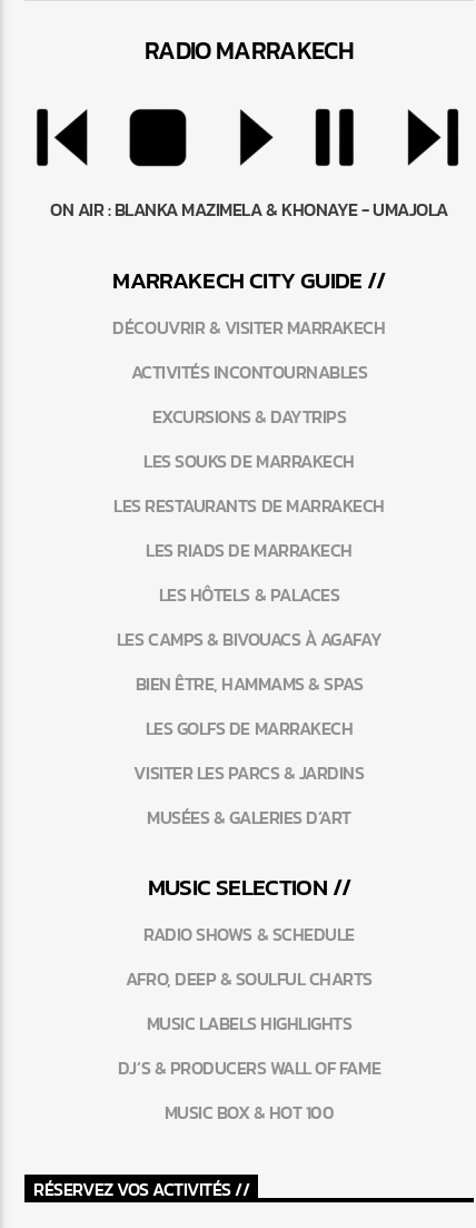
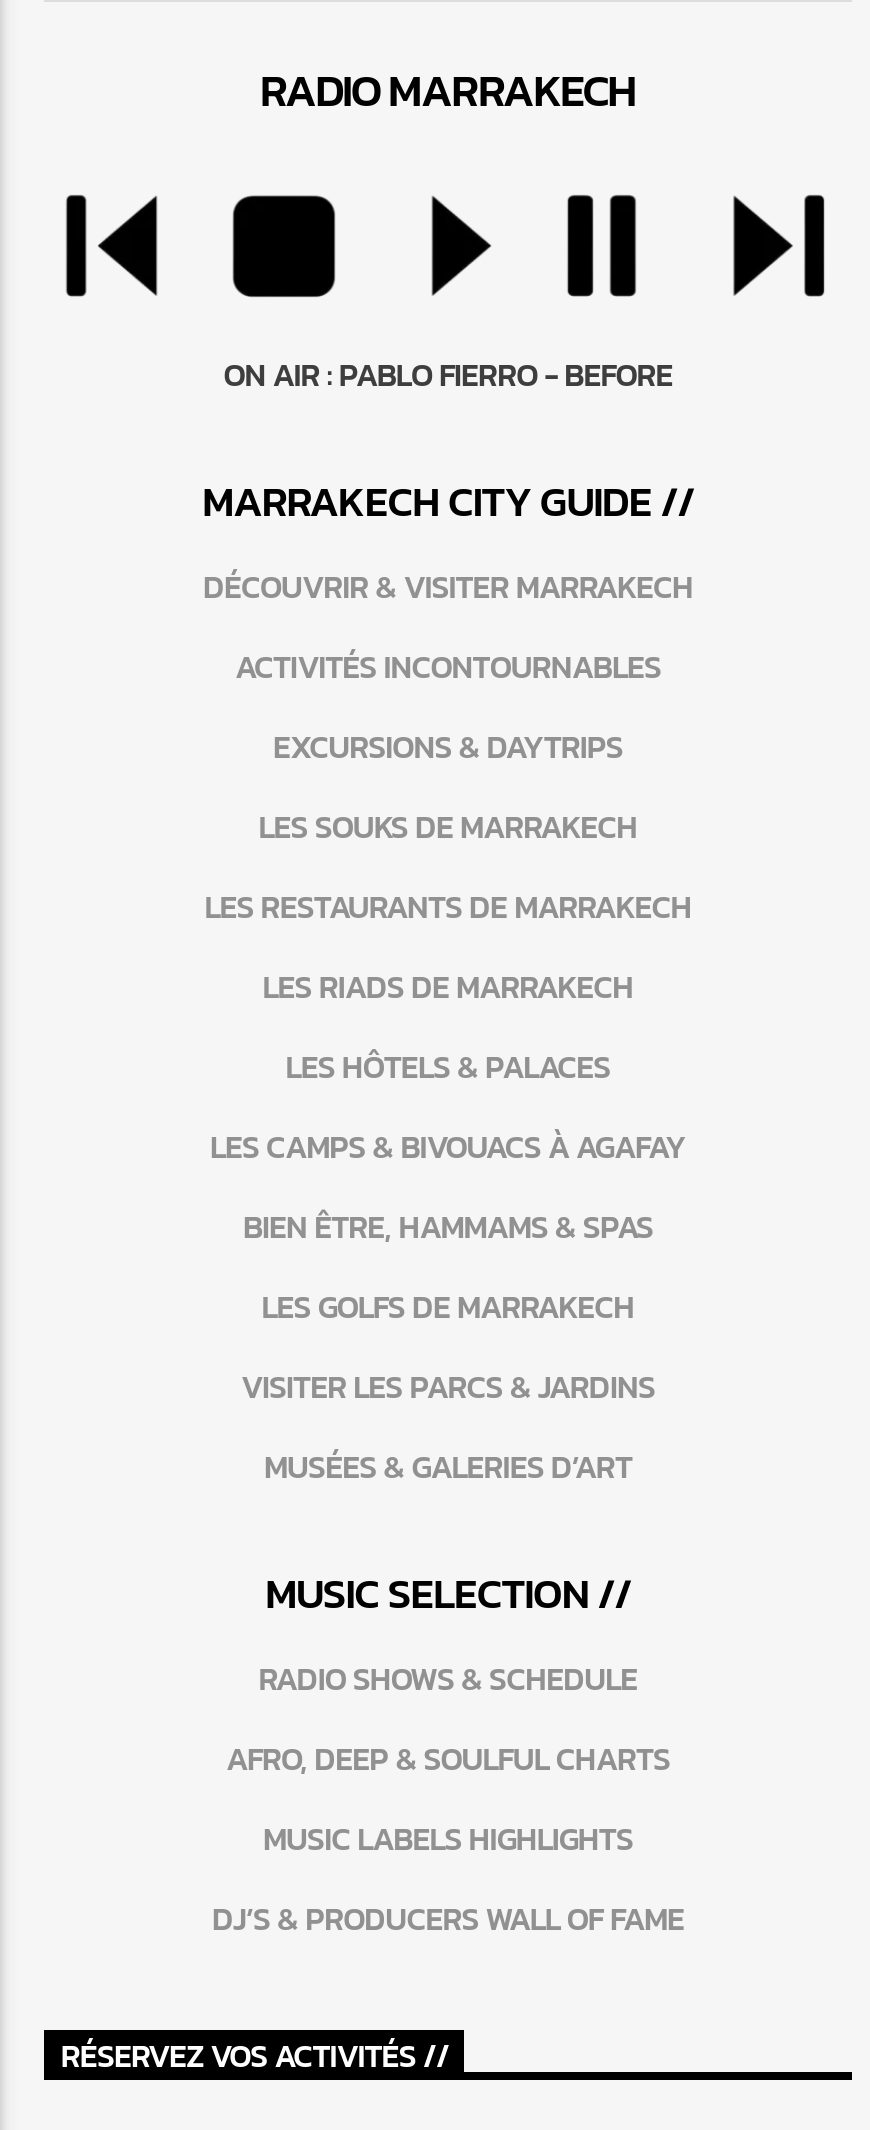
[50,196,448,222] ON AIR : BLANKA MAZIMELA & KHONAYE - UMAJOLA -> [223,351,673,399] ON AIR : PABLO FIERRO - BEFORE
[164,1099,334,1126] MUSIC BOX & HOT 100 -> none

